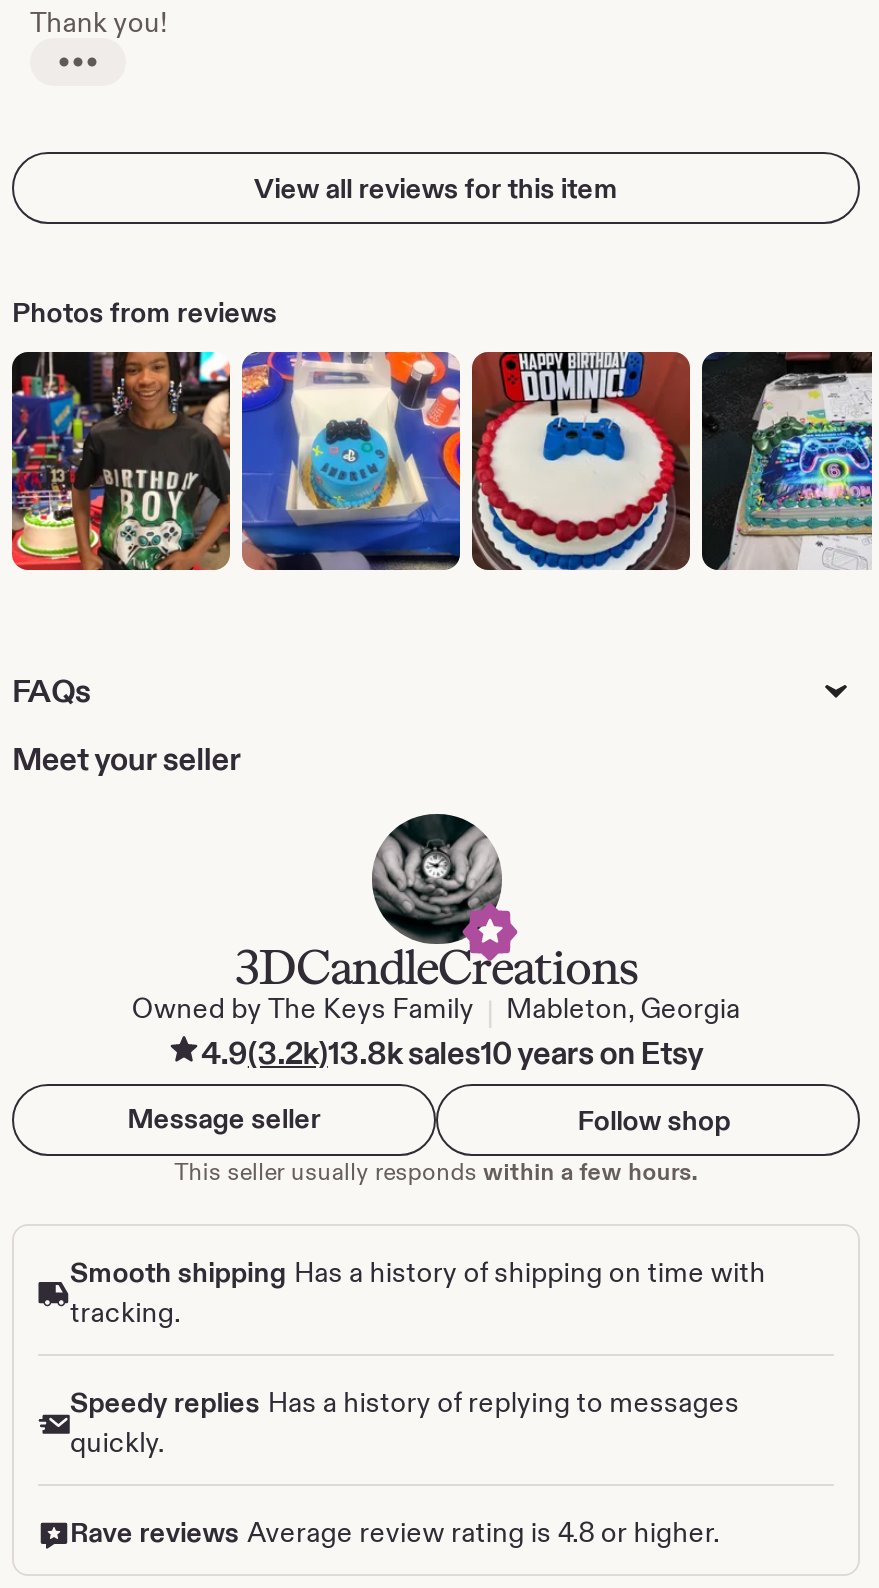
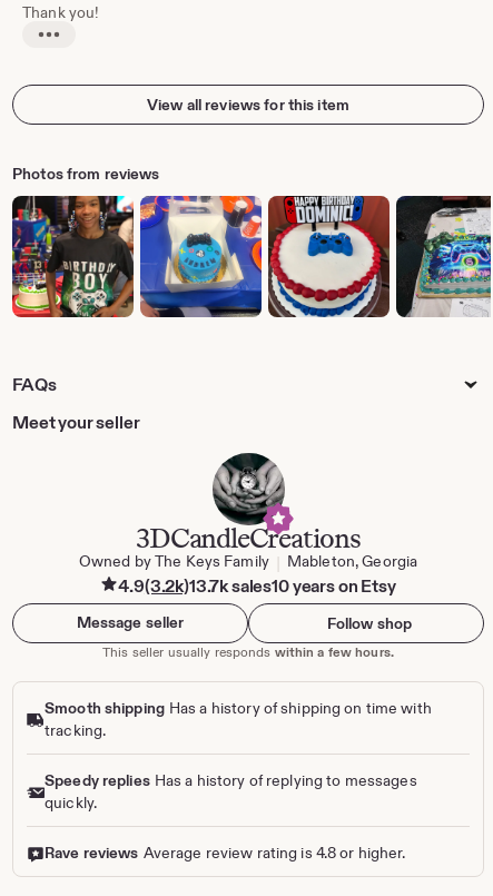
[201,1032,703,1072] 4.9(3.2k)13.8k sales10 years on Etsy -> [118,575,396,597] 4.9(3.2k)13.7k sales10 years on Etsy

